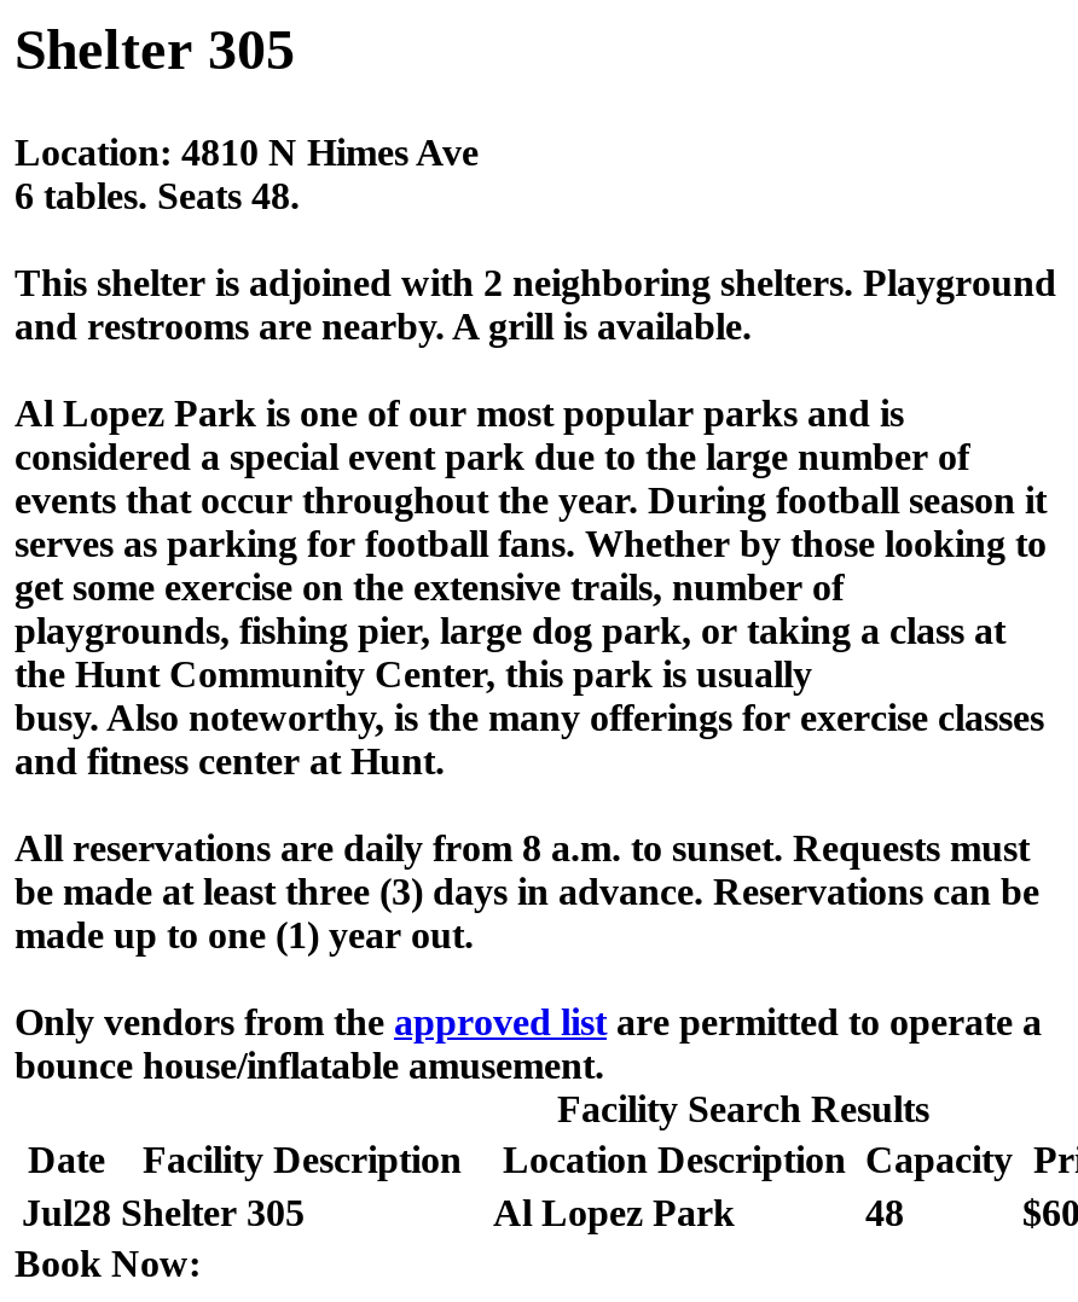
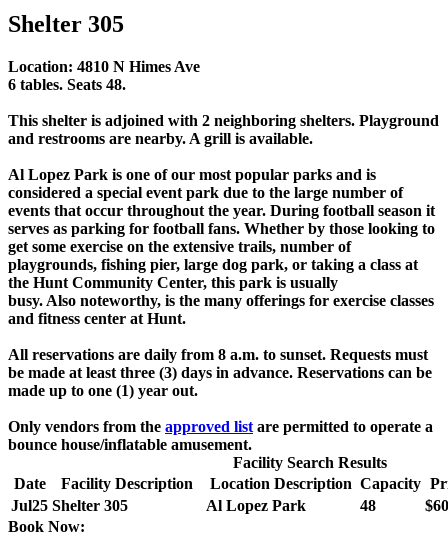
[22,1191,305,1232] Jul28 Shelter 305 -> [11,496,128,513] Jul25 Shelter 305

